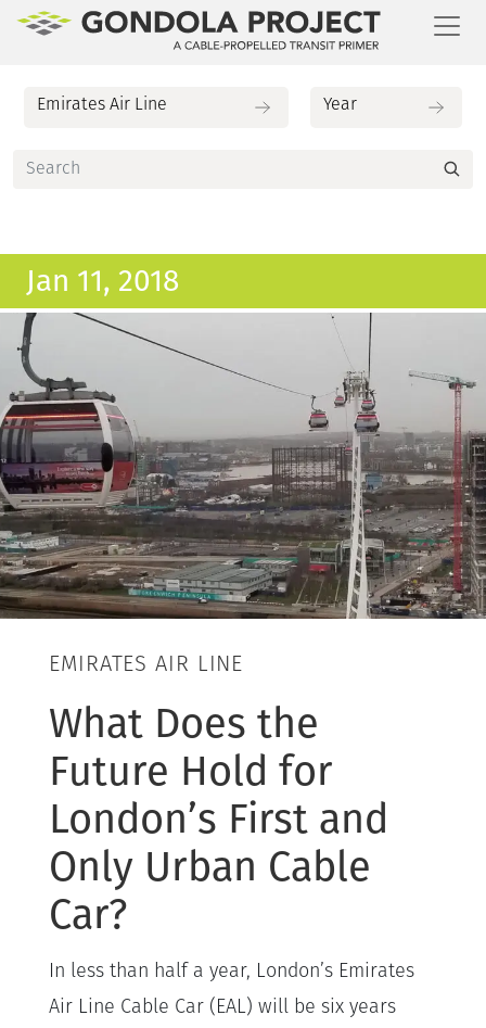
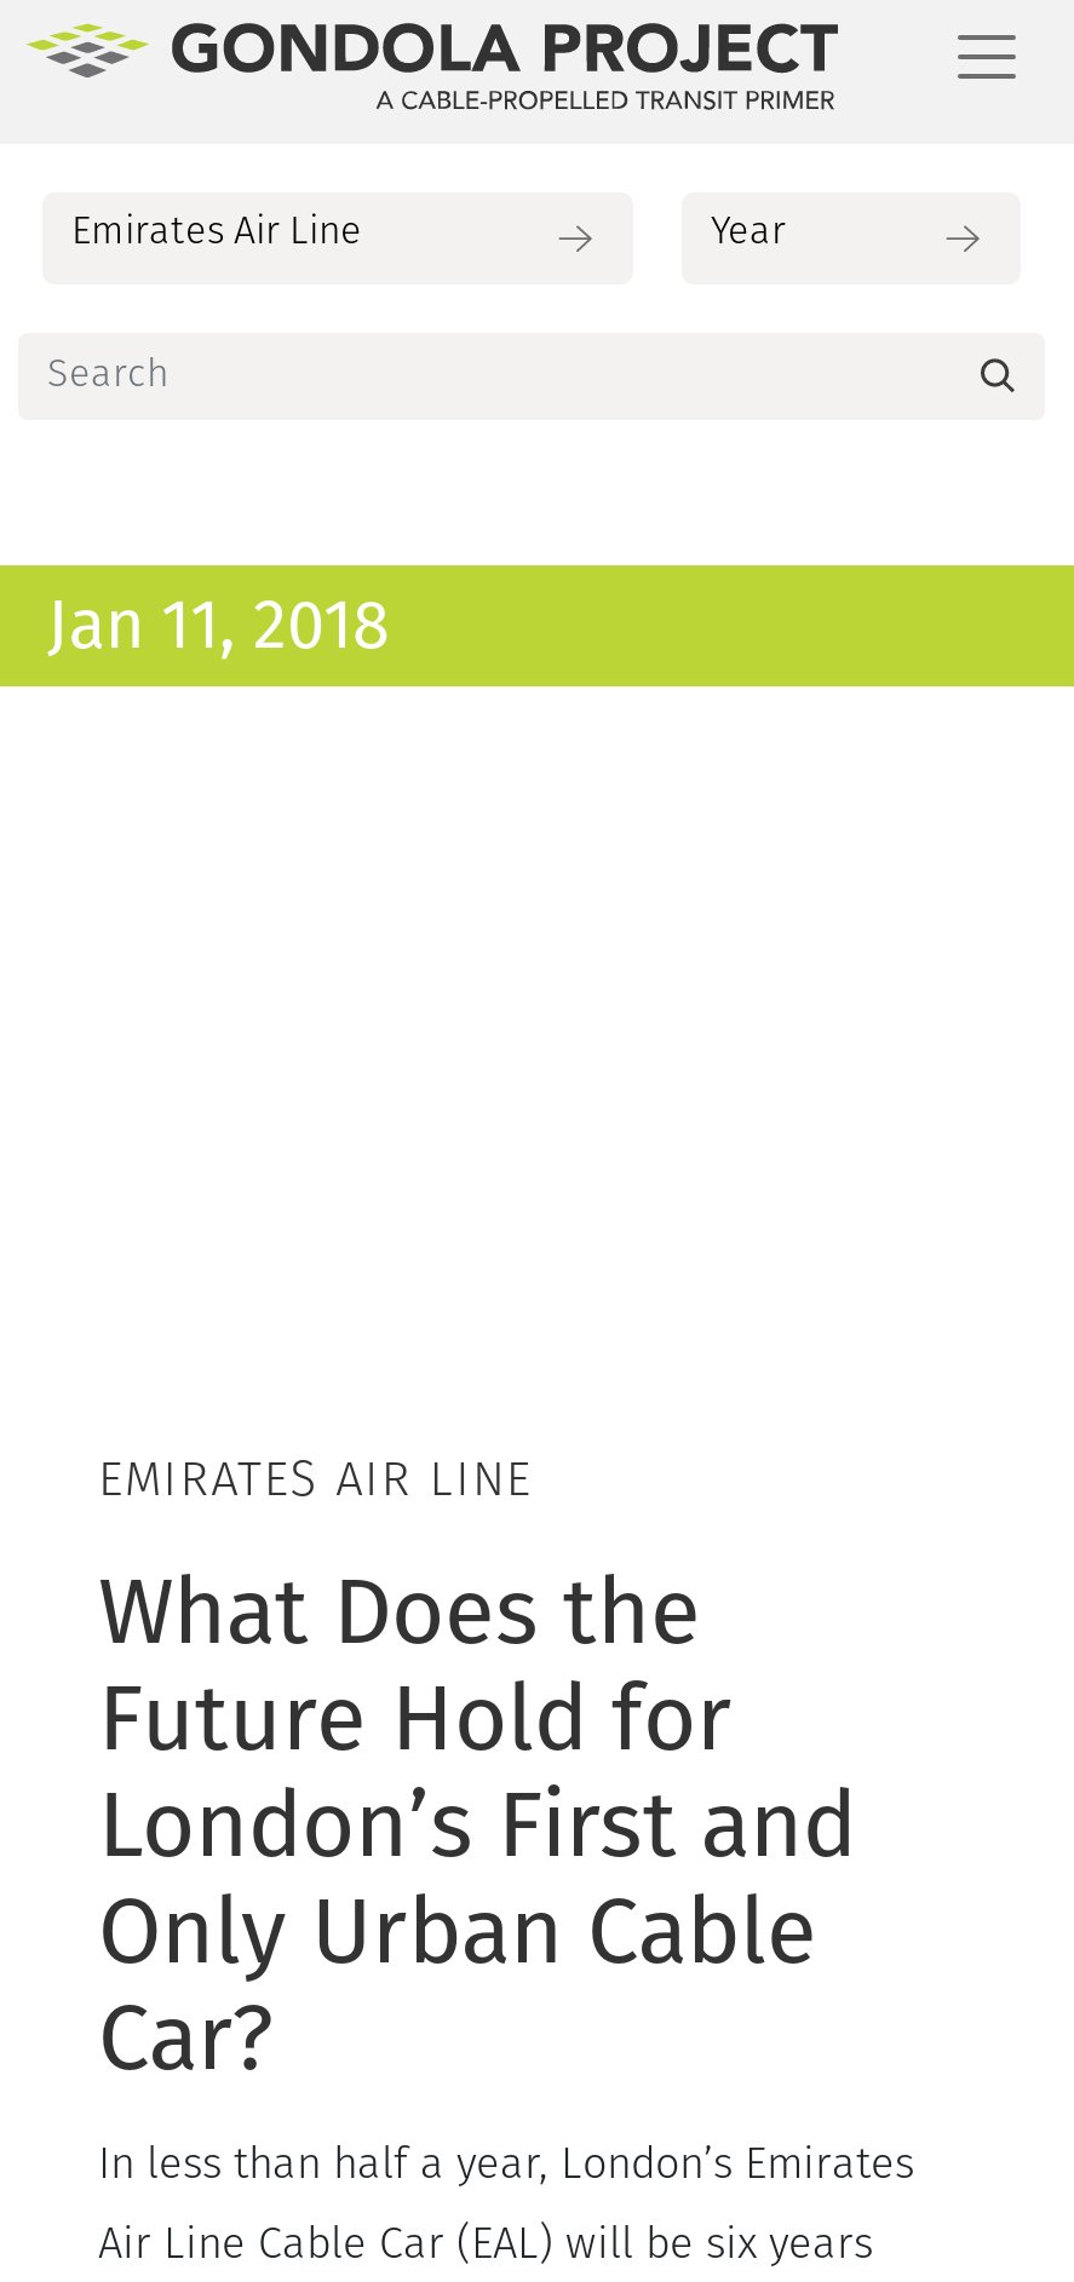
[3,312,483,620] [image] -> none

